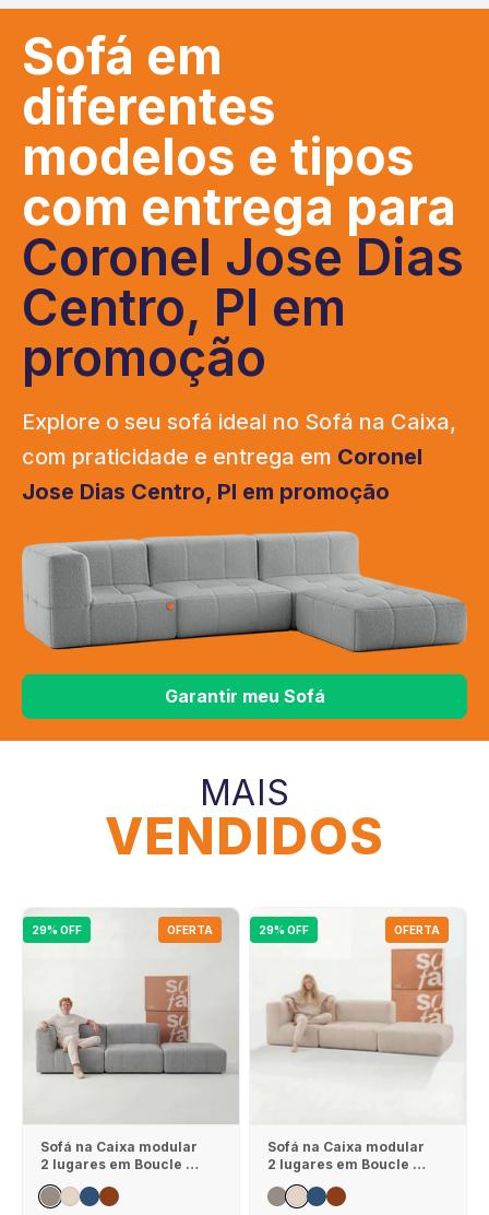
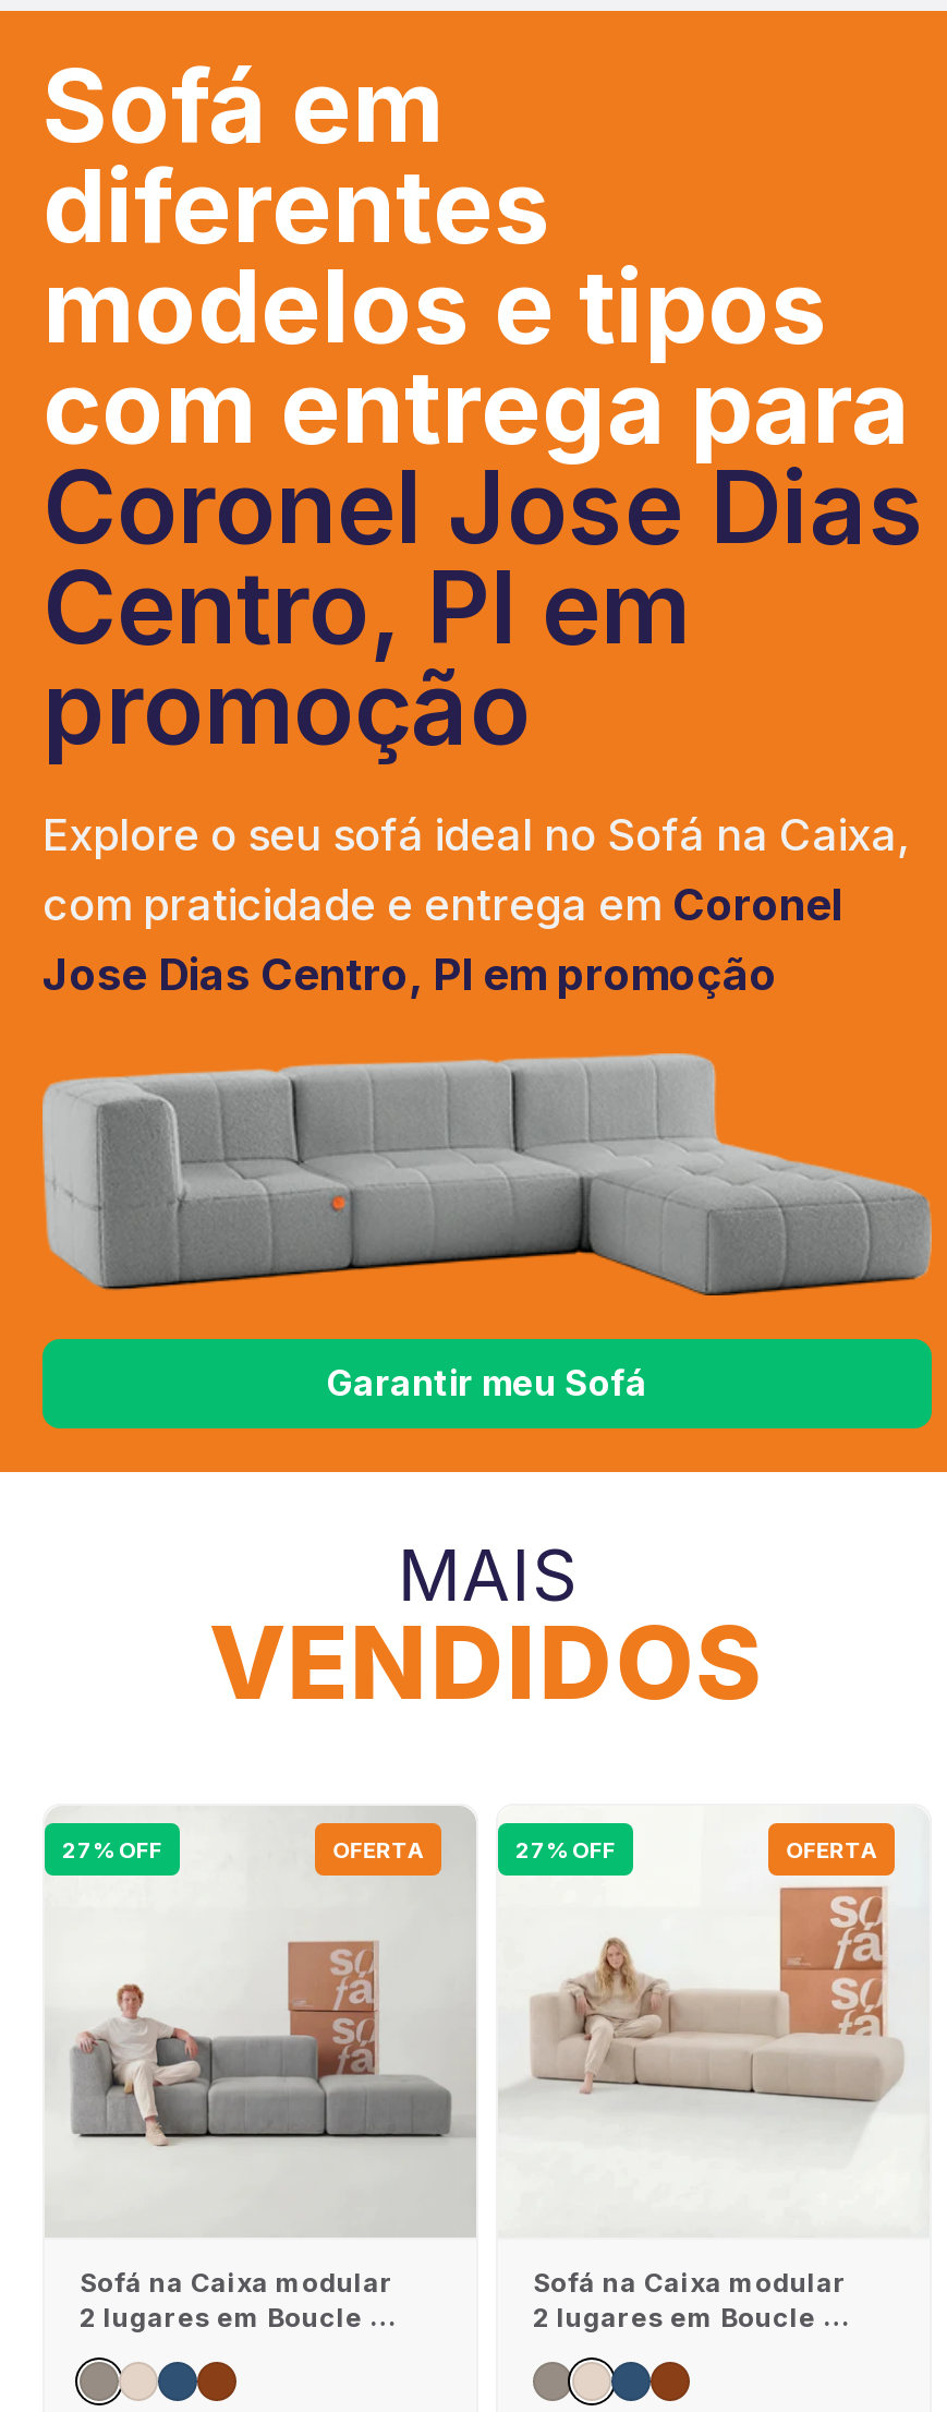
[32,924,82,937] 29% OFF -> [62,1837,162,1863] 27% OFF
[259,924,309,937] 29% OFF -> [515,1837,616,1863] 27% OFF

